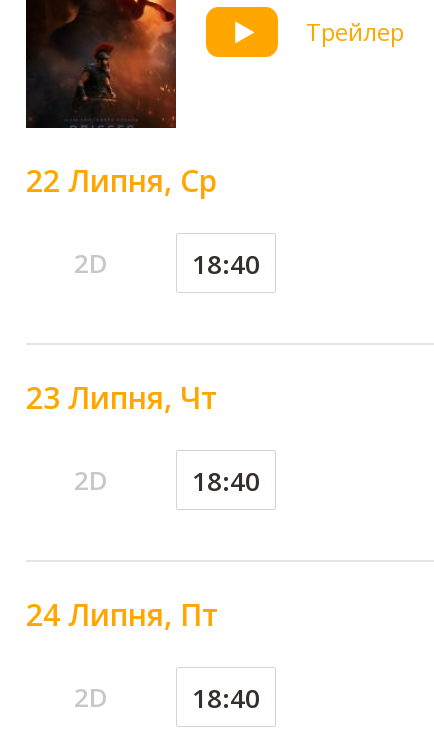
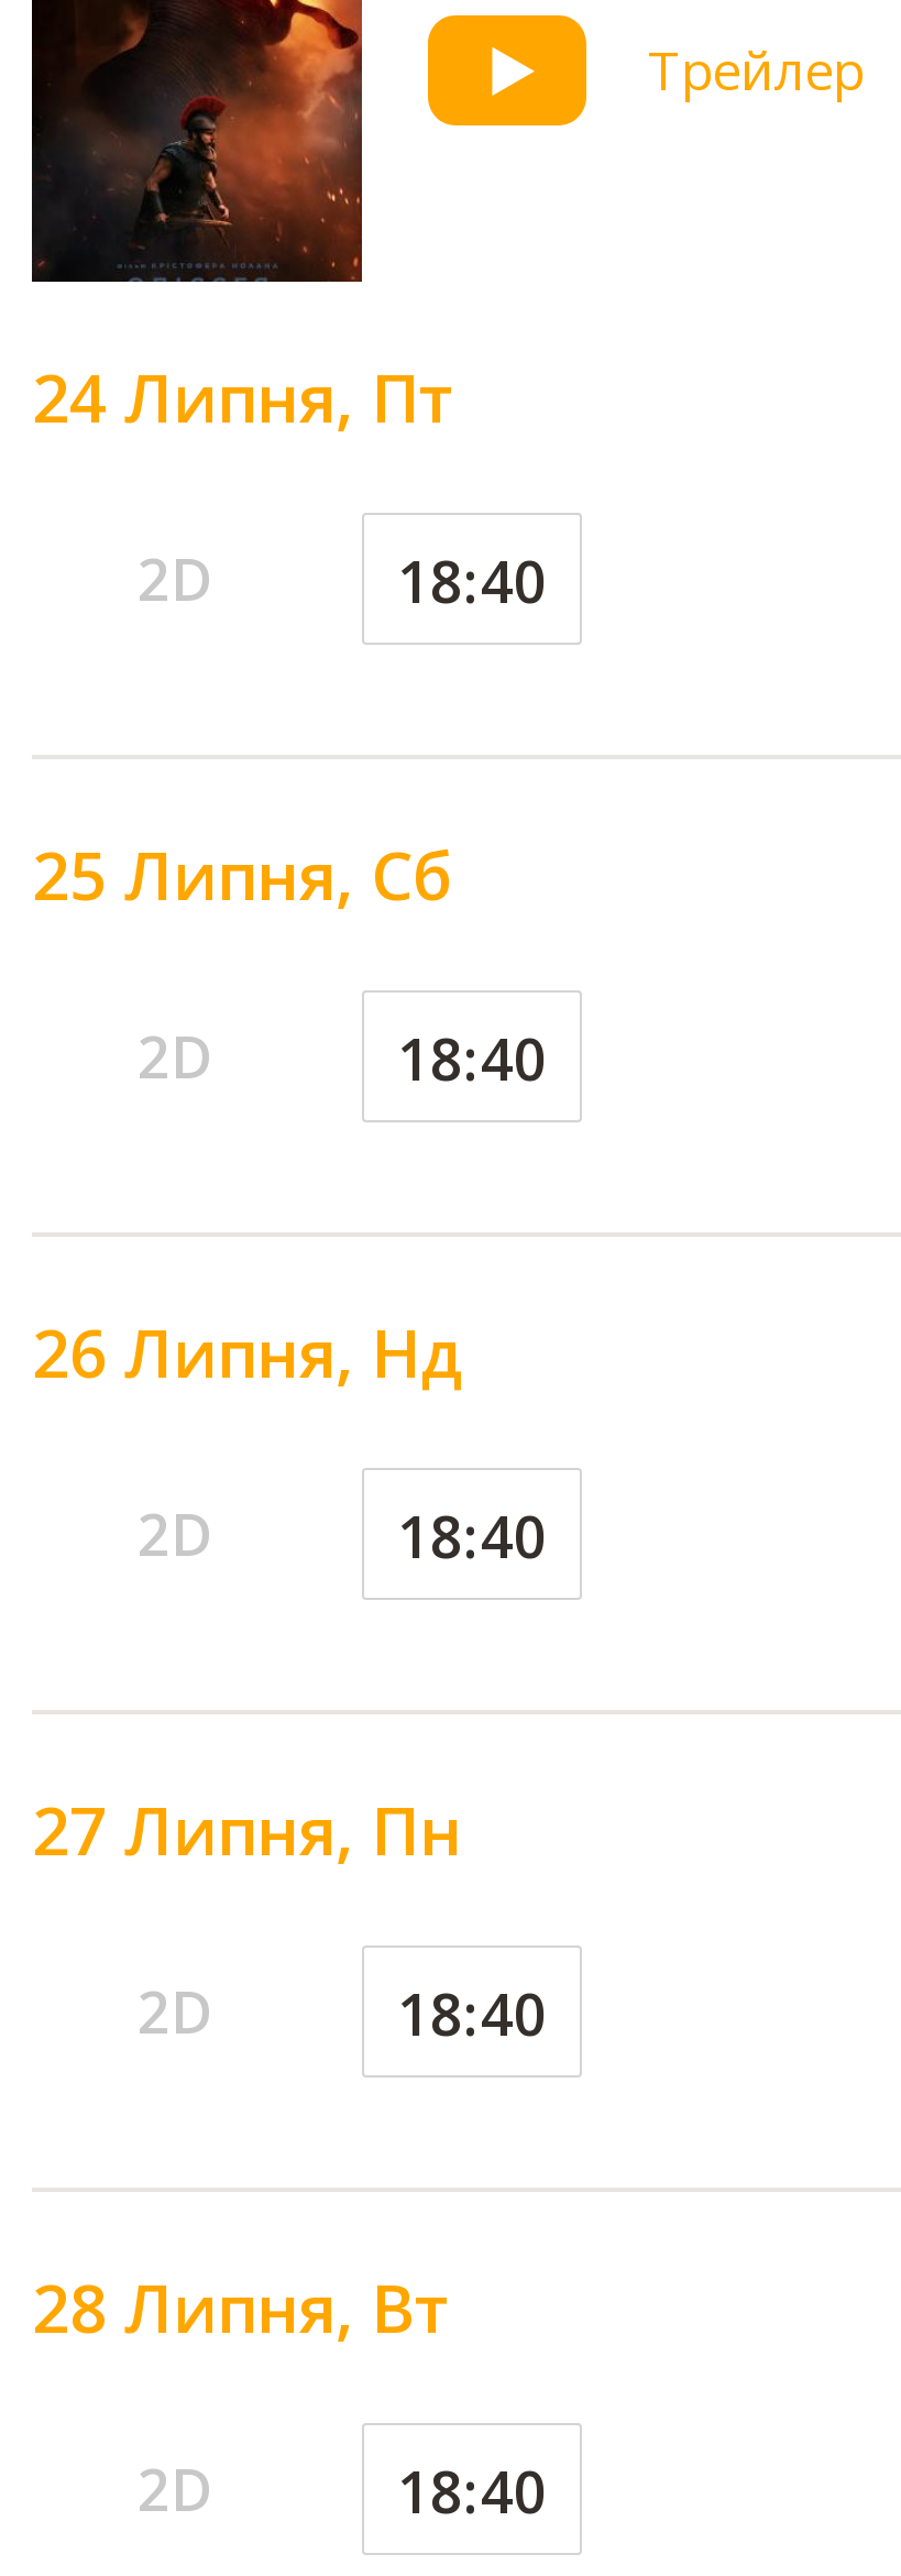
[26,160,217,201] 22 Липня, Ср -> [32,352,454,442] 24 Липня, Пт
[26,377,217,418] 23 Липня, Чт -> [32,830,452,920] 25 Липня, Сб
[26,594,218,635] 24 Липня, Пт -> [32,1307,547,2353] 26 Липня, Нд | 2D | 18:40 | 27 Липня, Пн | 2D | 18:40 | 28 Липня, Вт

